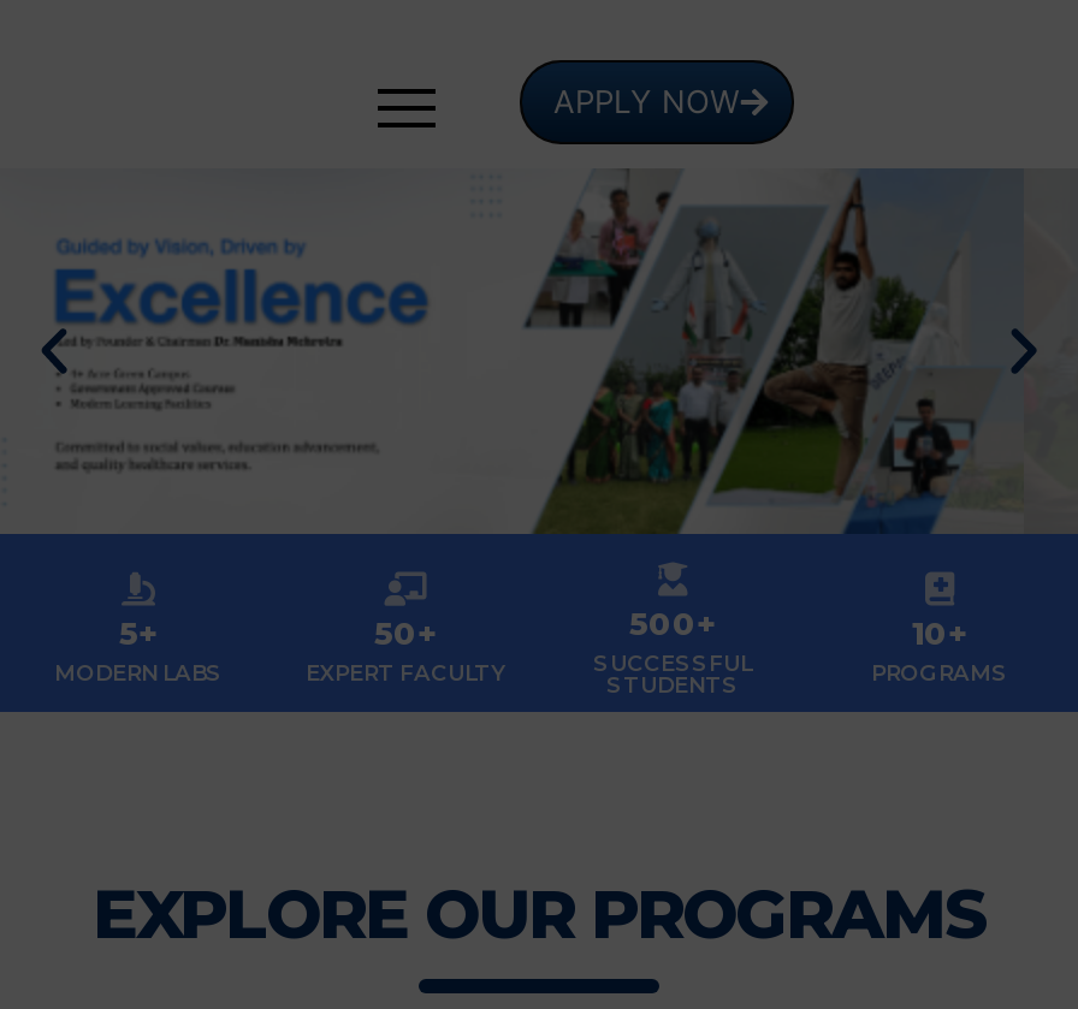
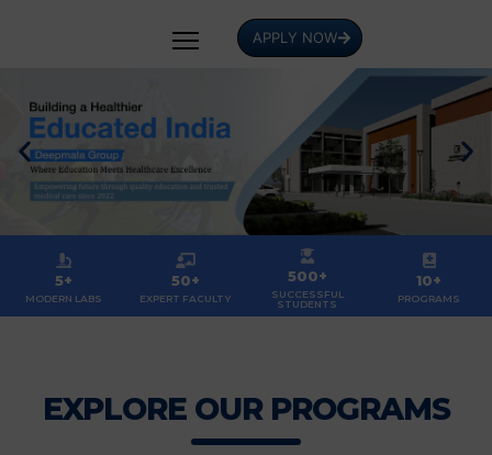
[7,168,1071,536] [image] -> [3,68,489,236] [image]

